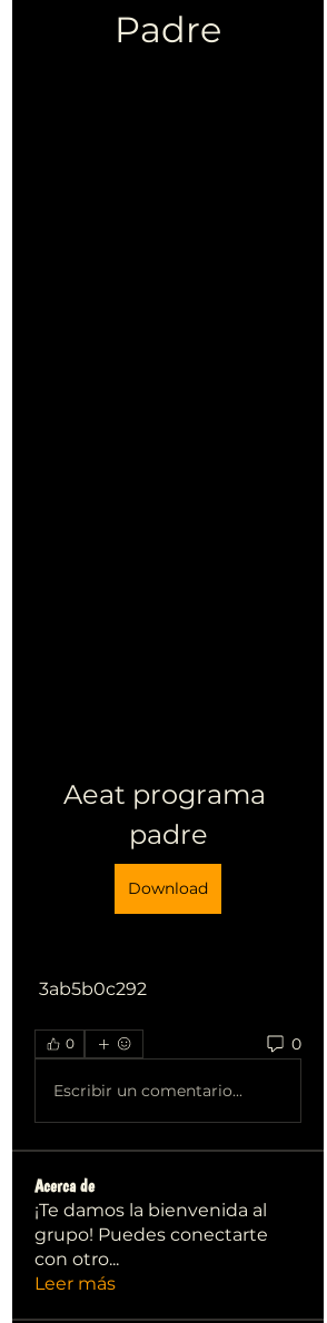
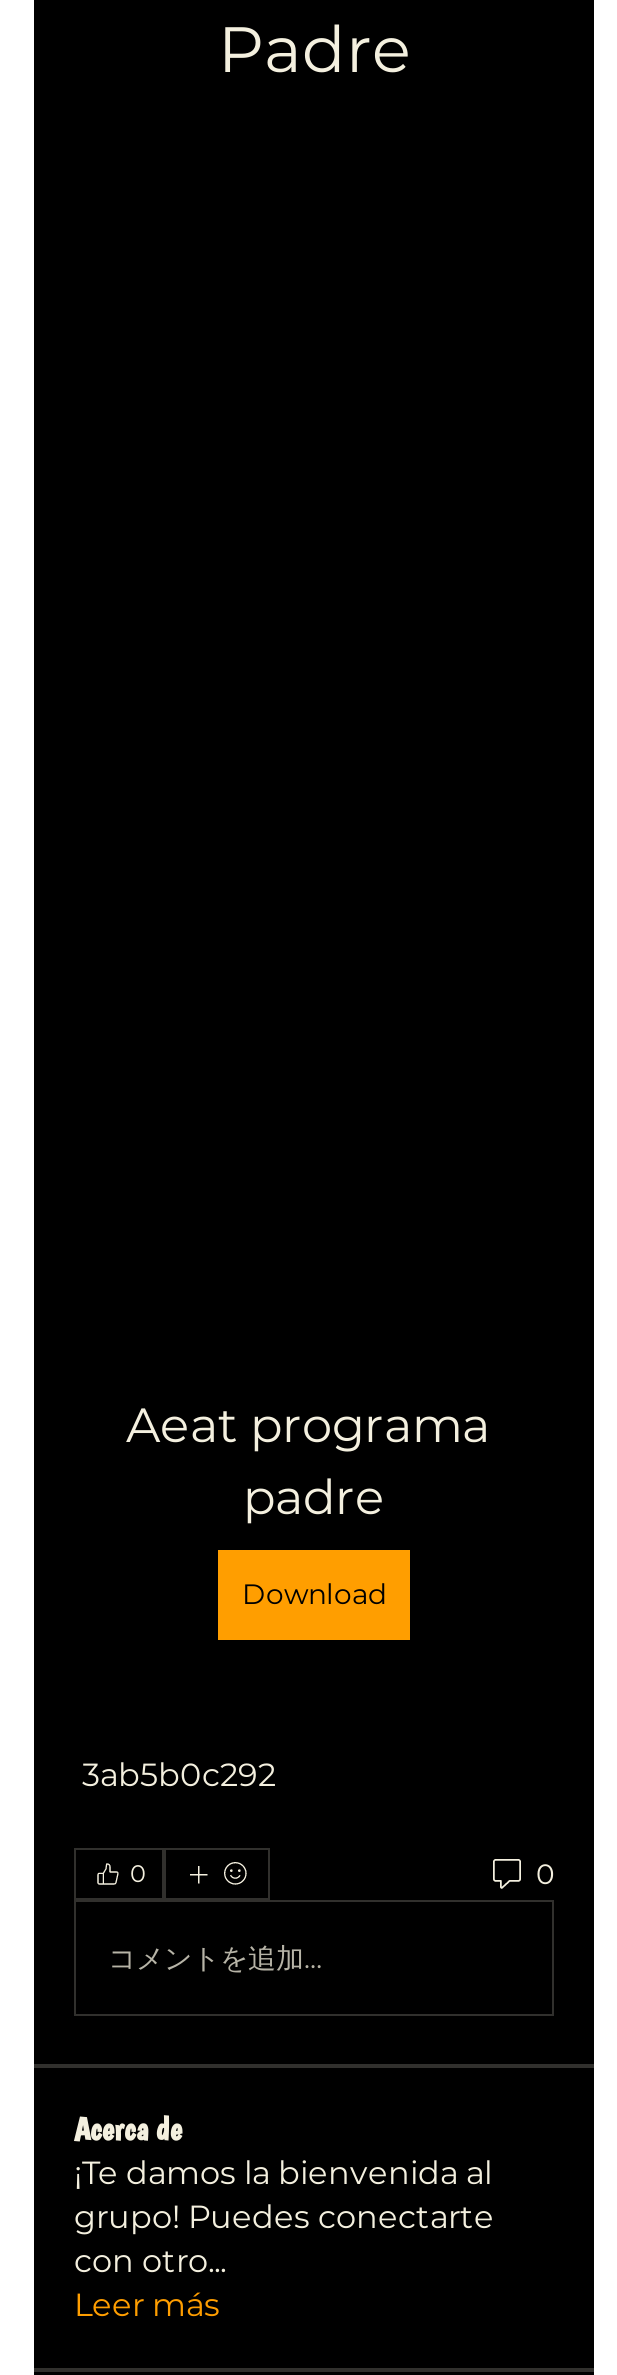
[53,1080,242,1100] Escribir un comentario... -> [108,1939,322,1975] コメントを追加…

